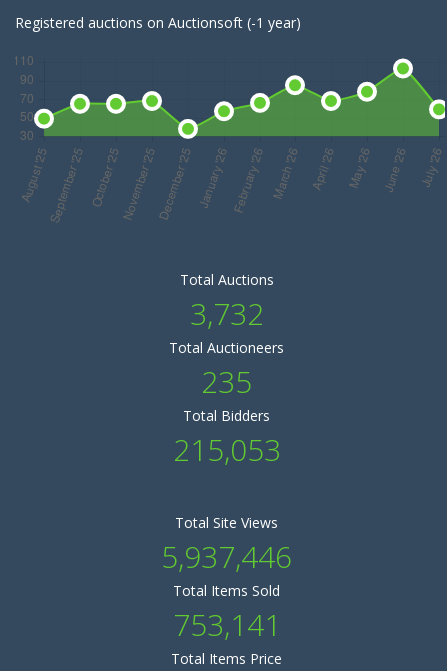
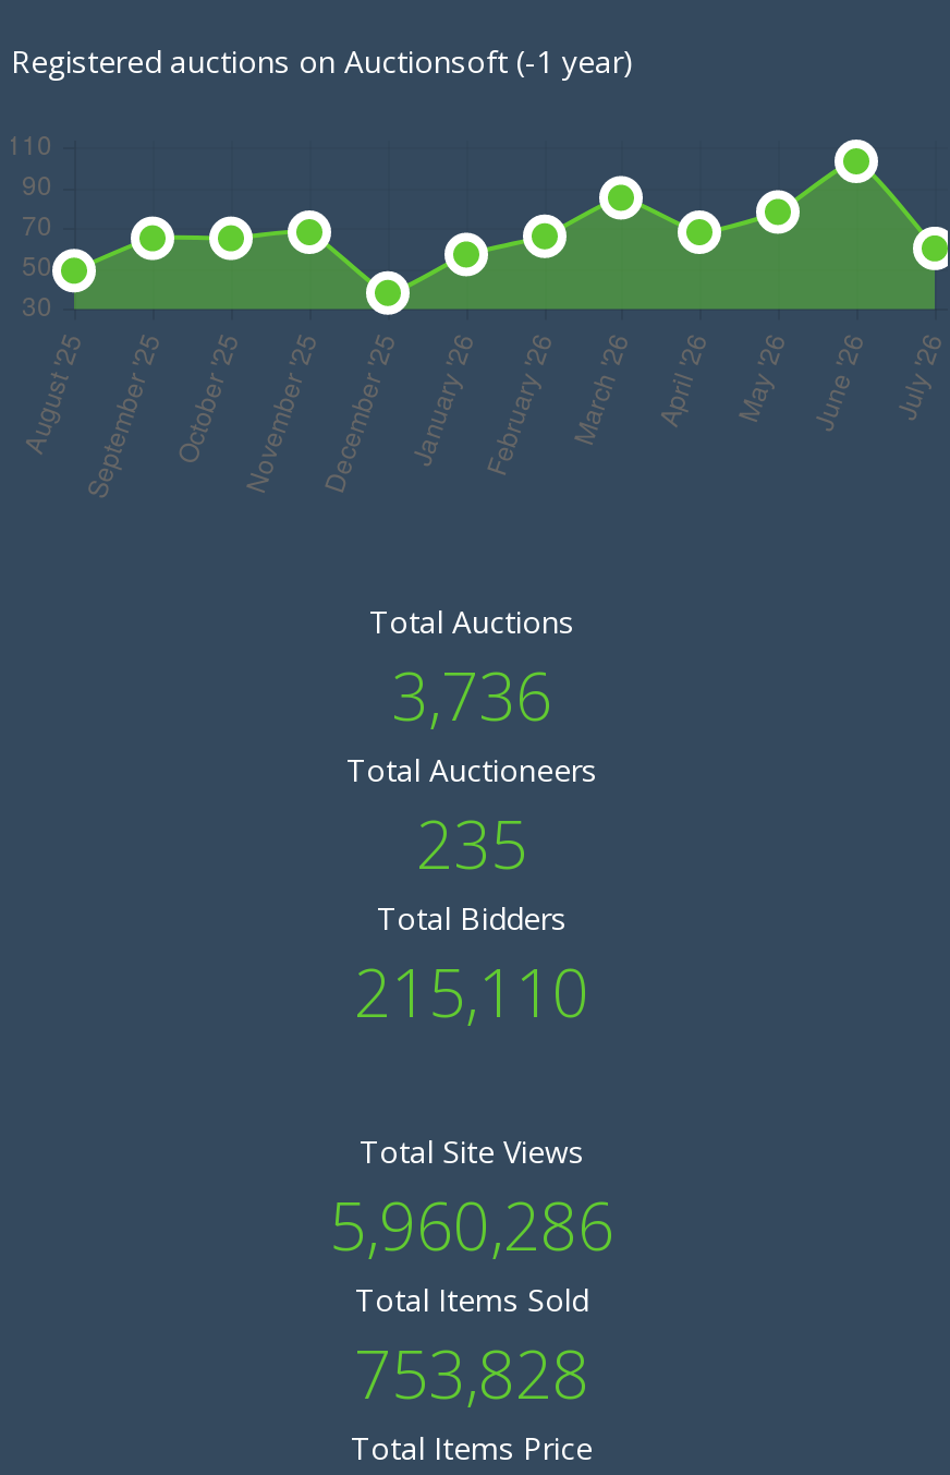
[189,293,263,334] 3,732 -> [391,651,552,741] 3,736
[172,429,280,470] 215,053 -> [354,948,589,1037] 215,110
[161,536,292,577] 5,937,446 -> [329,1181,614,1270] 5,960,286
[172,604,280,645] 753,141 -> [354,1329,589,1419] 753,828

